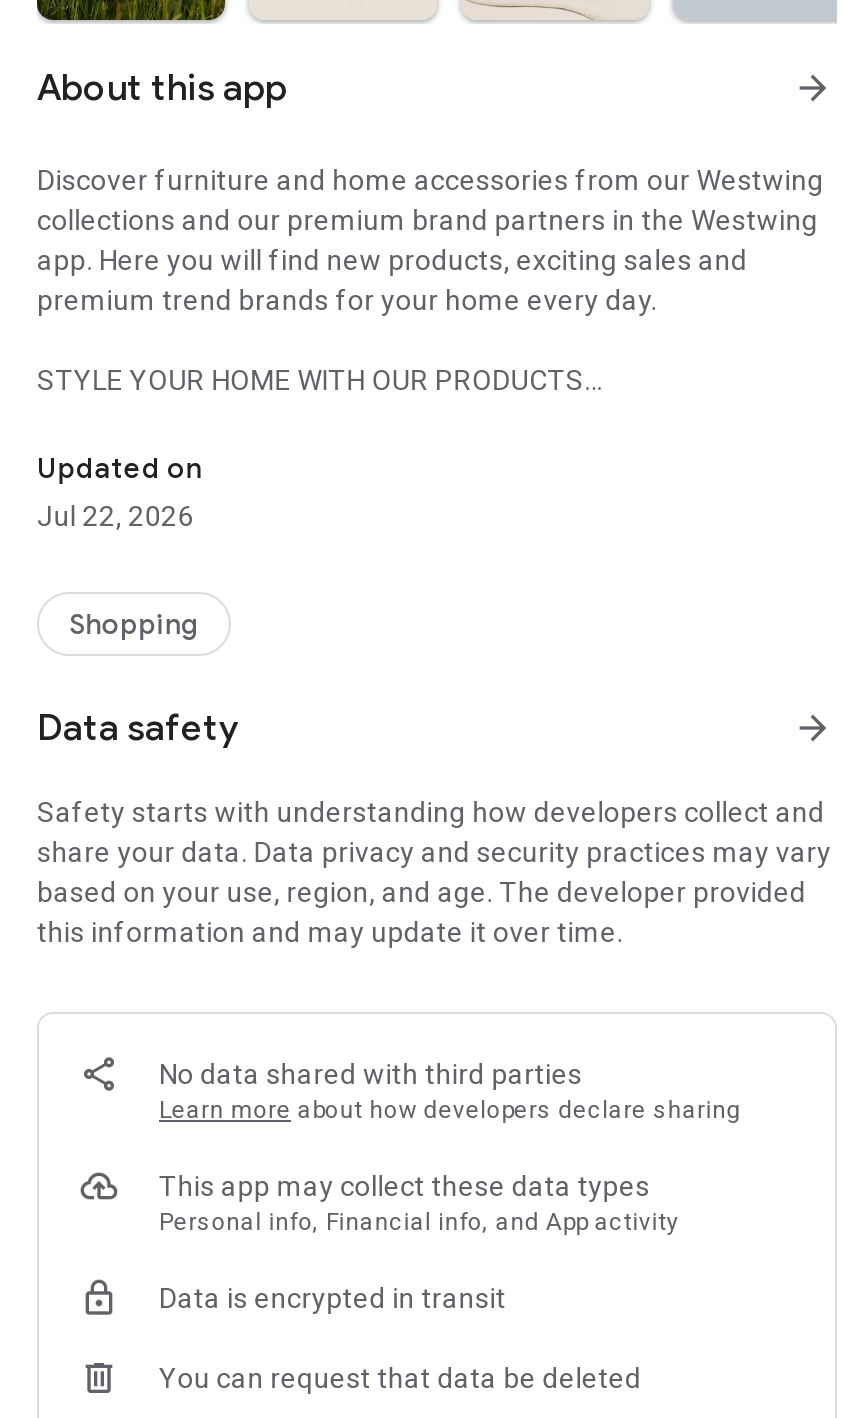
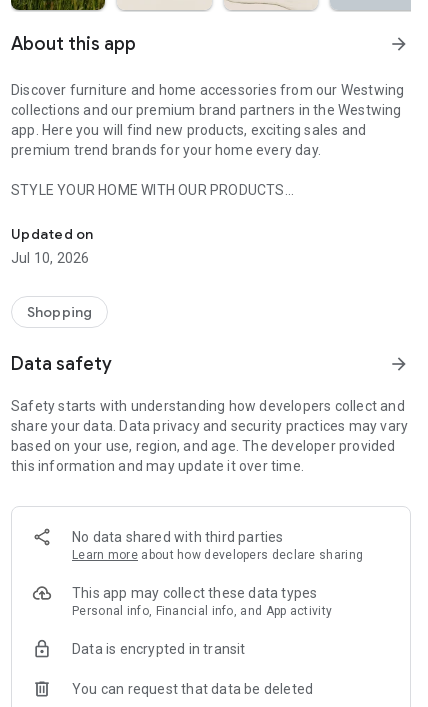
[37,500,194,532] Jul 22, 2026 -> [11,250,89,266] Jul 10, 2026

